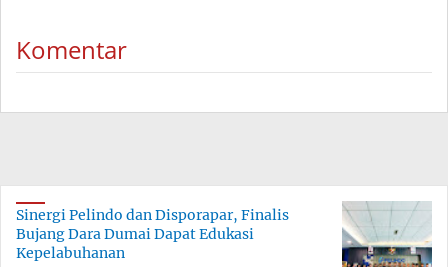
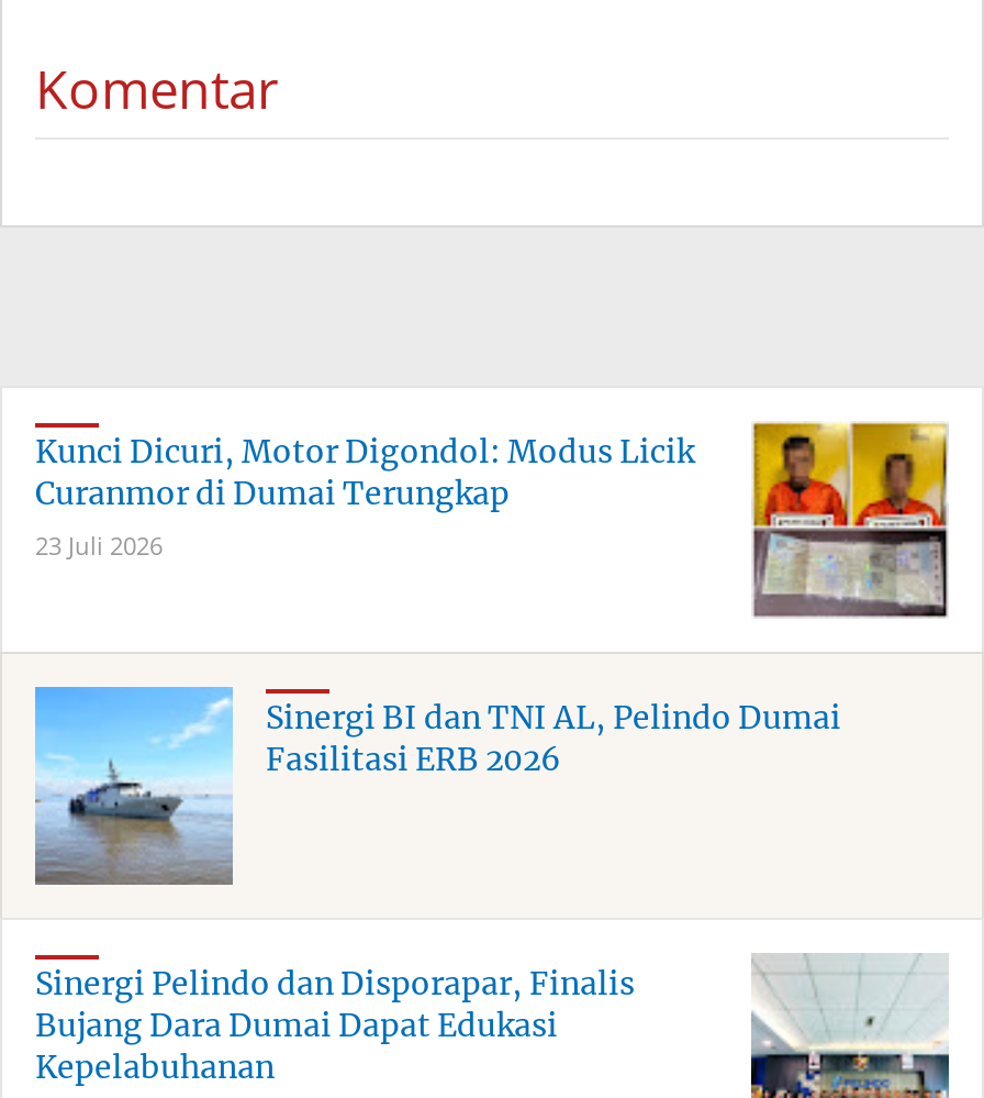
none -> [33,685,841,887] [image] | Sinergi BI dan TNI AL, Pelindo Dumai | Fasilitasi ERB 2026
none -> [35,421,949,619] [image] | Kunci Dicuri, Motor Digondol: Modus Licik | Curanmor di Dumai Terungkap | 23 Juli 2026

